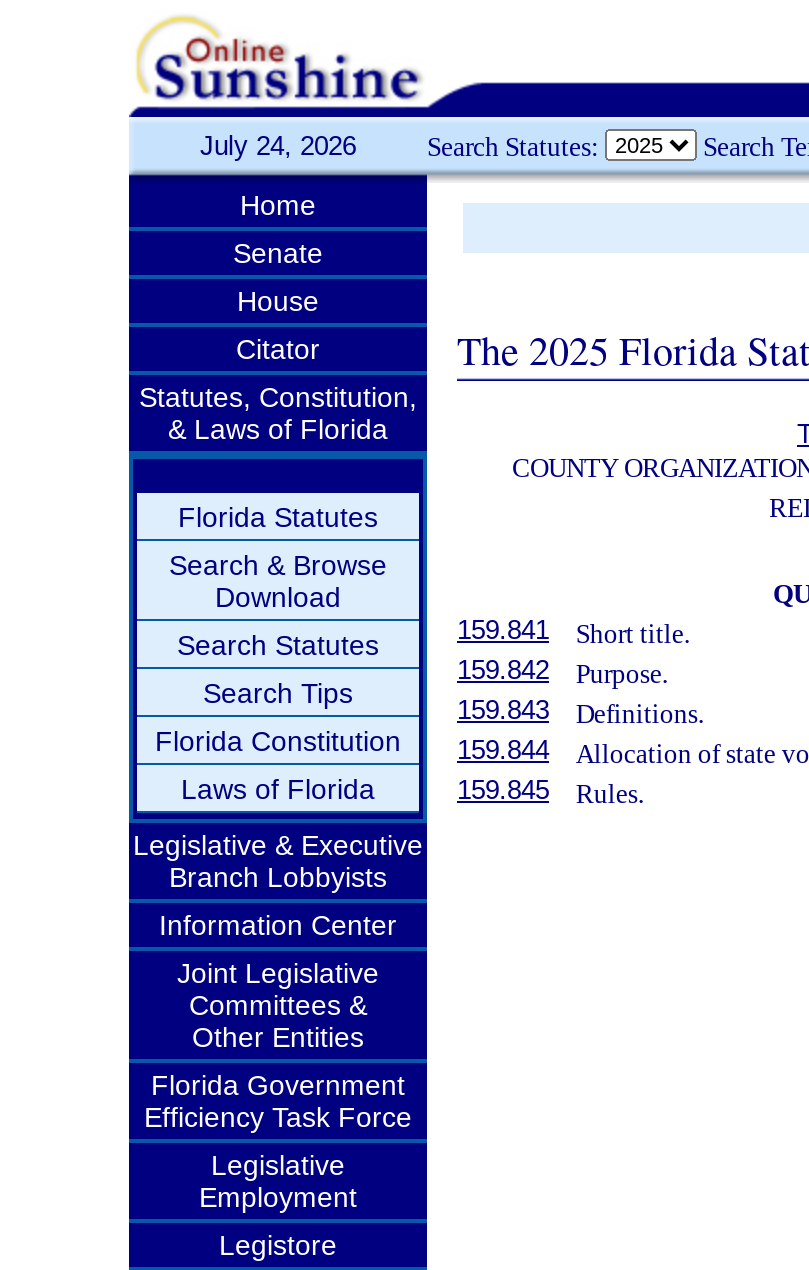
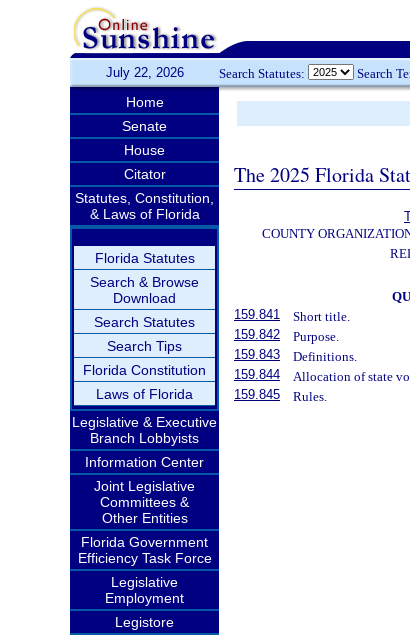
[200,131,356,161] July 24, 2026 -> [105,65,183,80] July 22, 2026

